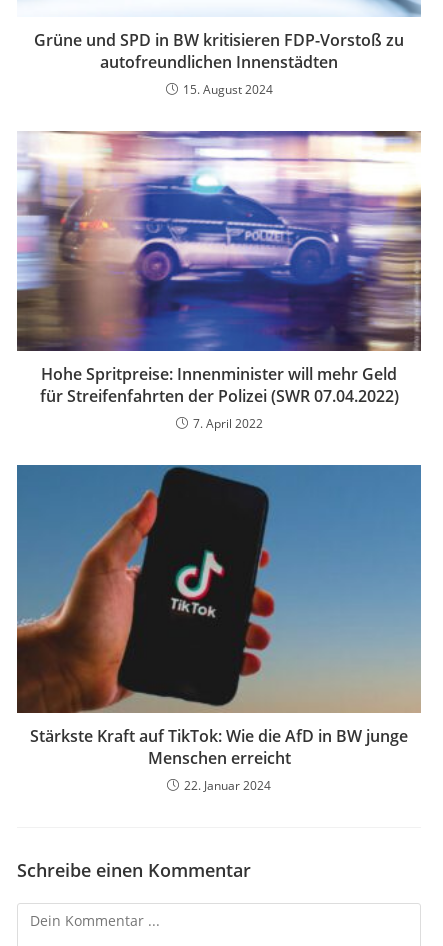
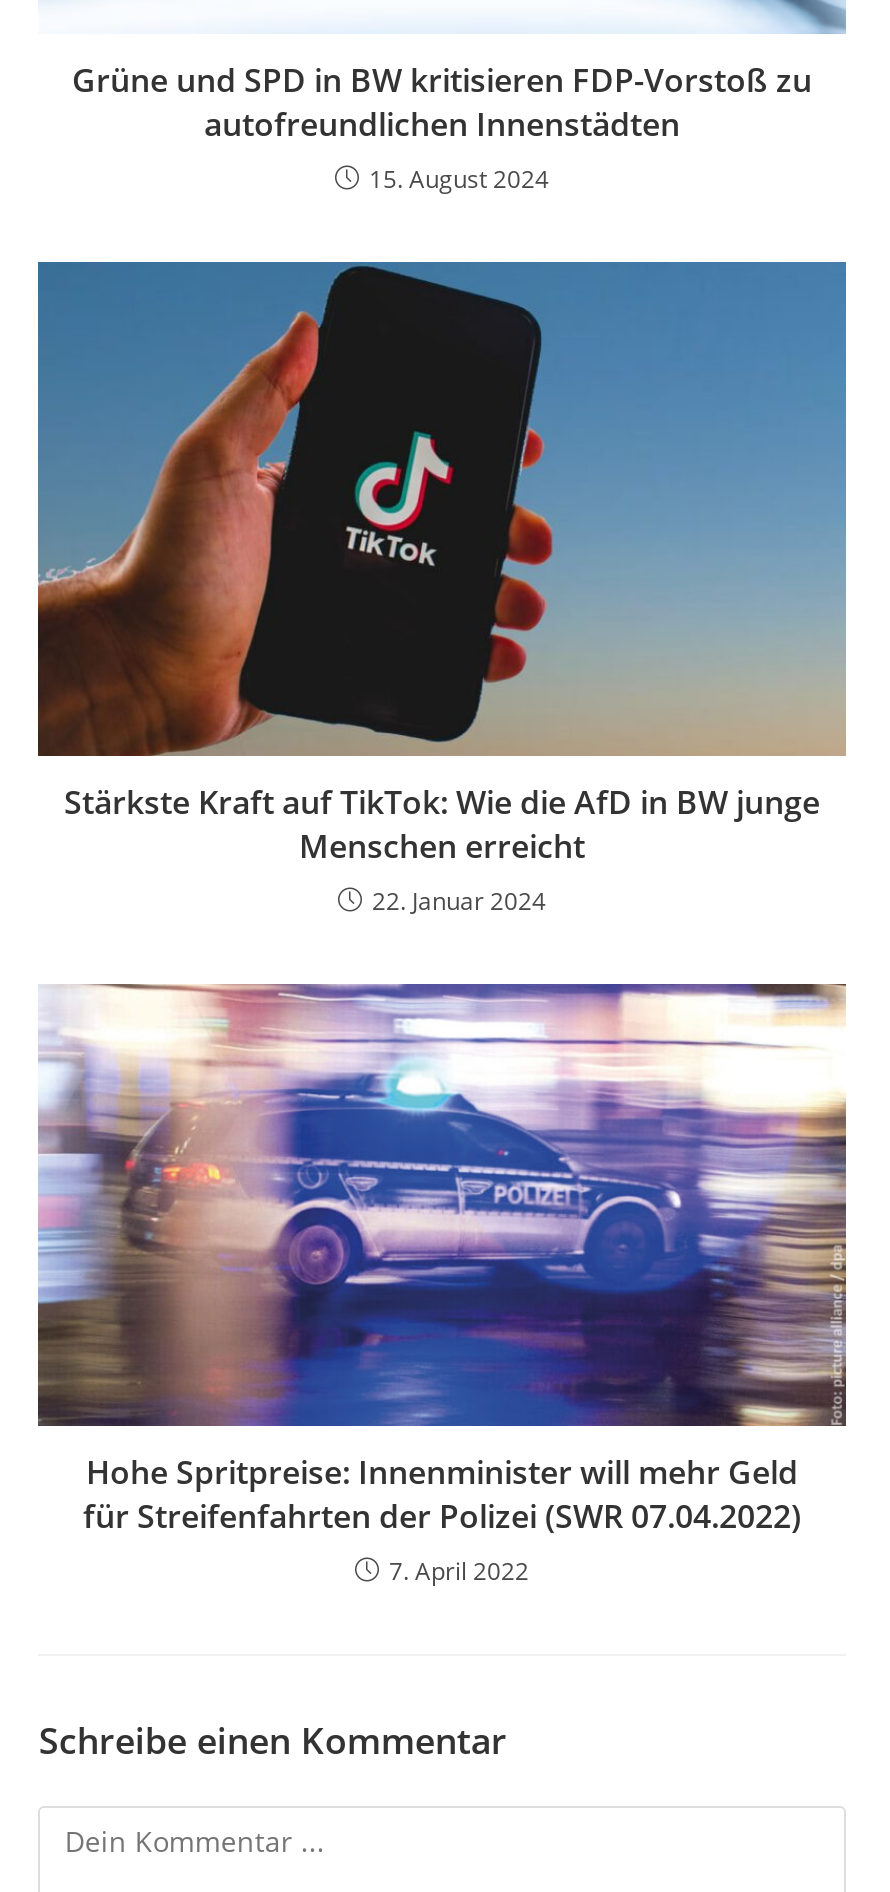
moved [15,128,423,432] -> [34,980,850,1588]: [image] | Hohe Spritpreise: Innenminister will mehr Geld | für Streifenfahrten der Polizei (SWR 07.04.2022) | 7. April 2022
moved [16,464,422,793] -> [36,260,846,918]: [image] | Stärkste Kraft auf TikTok: Wie die AfD in BW junge | Menschen erreicht | 22. Januar 2024

